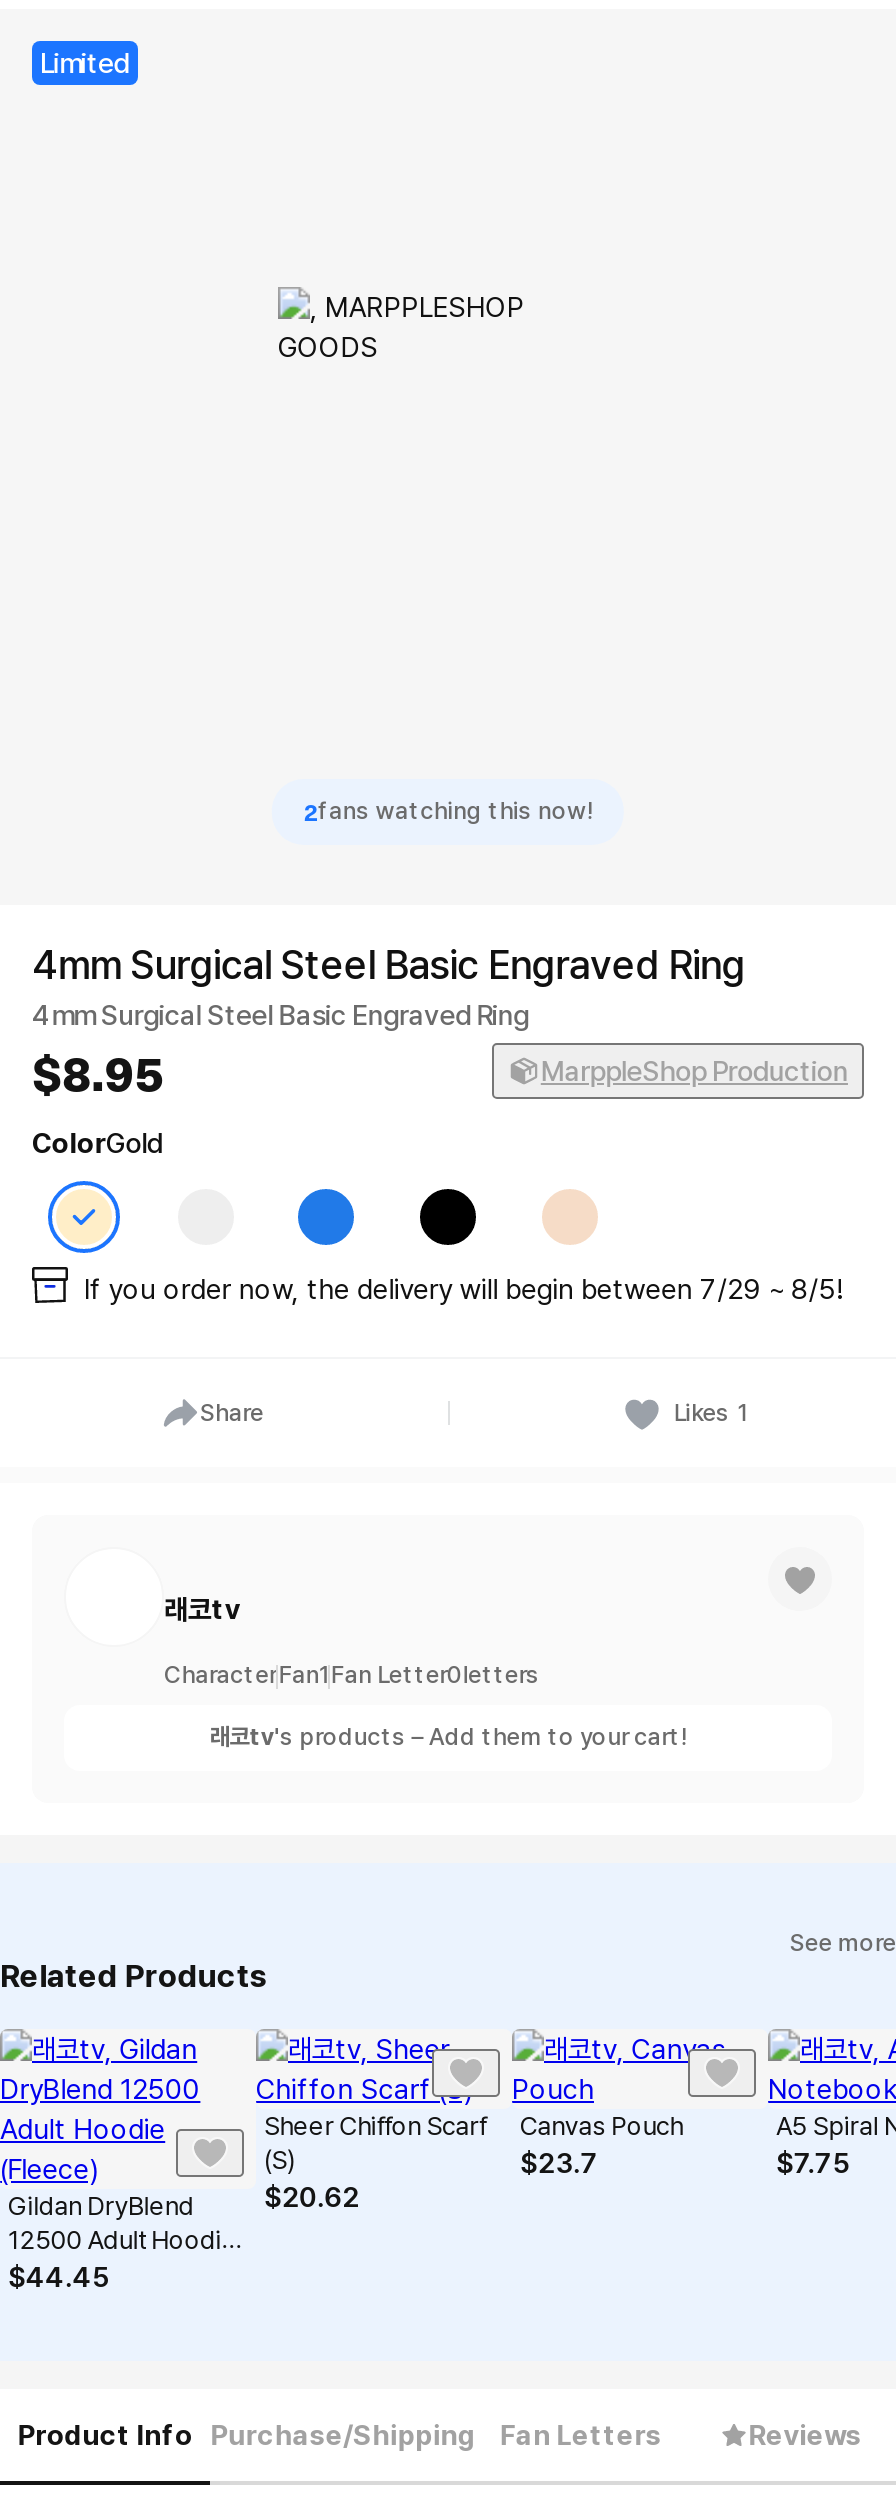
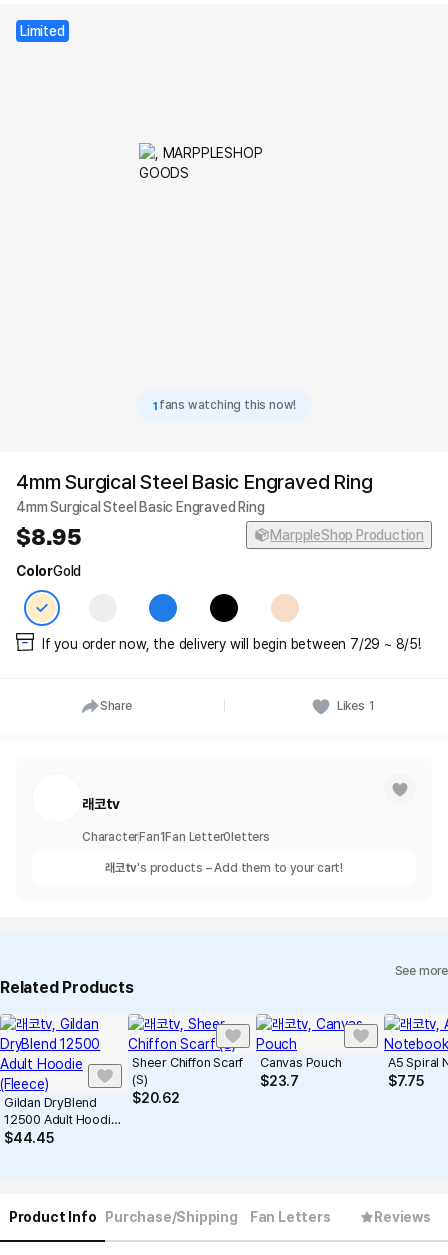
[304,795,592,827] 2fans watching this now! -> [152,397,296,413] 1fans watching this now!

